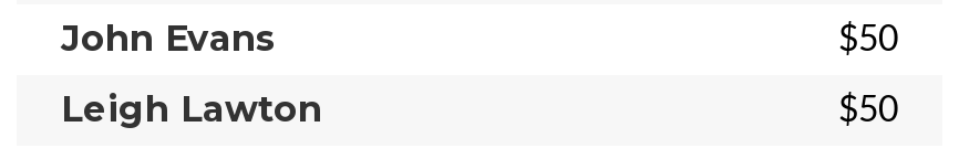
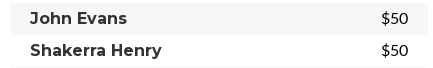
[61,89,322,131] Leigh Lawton -> [30,41,162,60] Shakerra Henry

